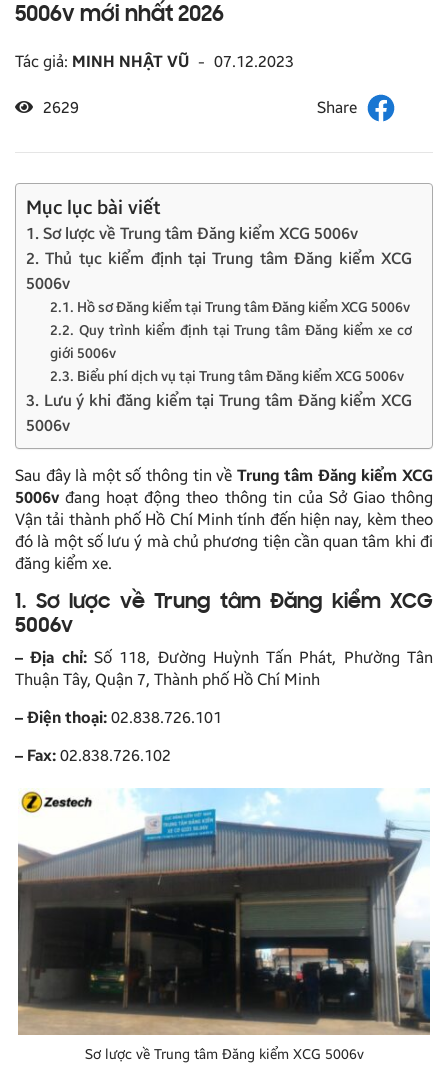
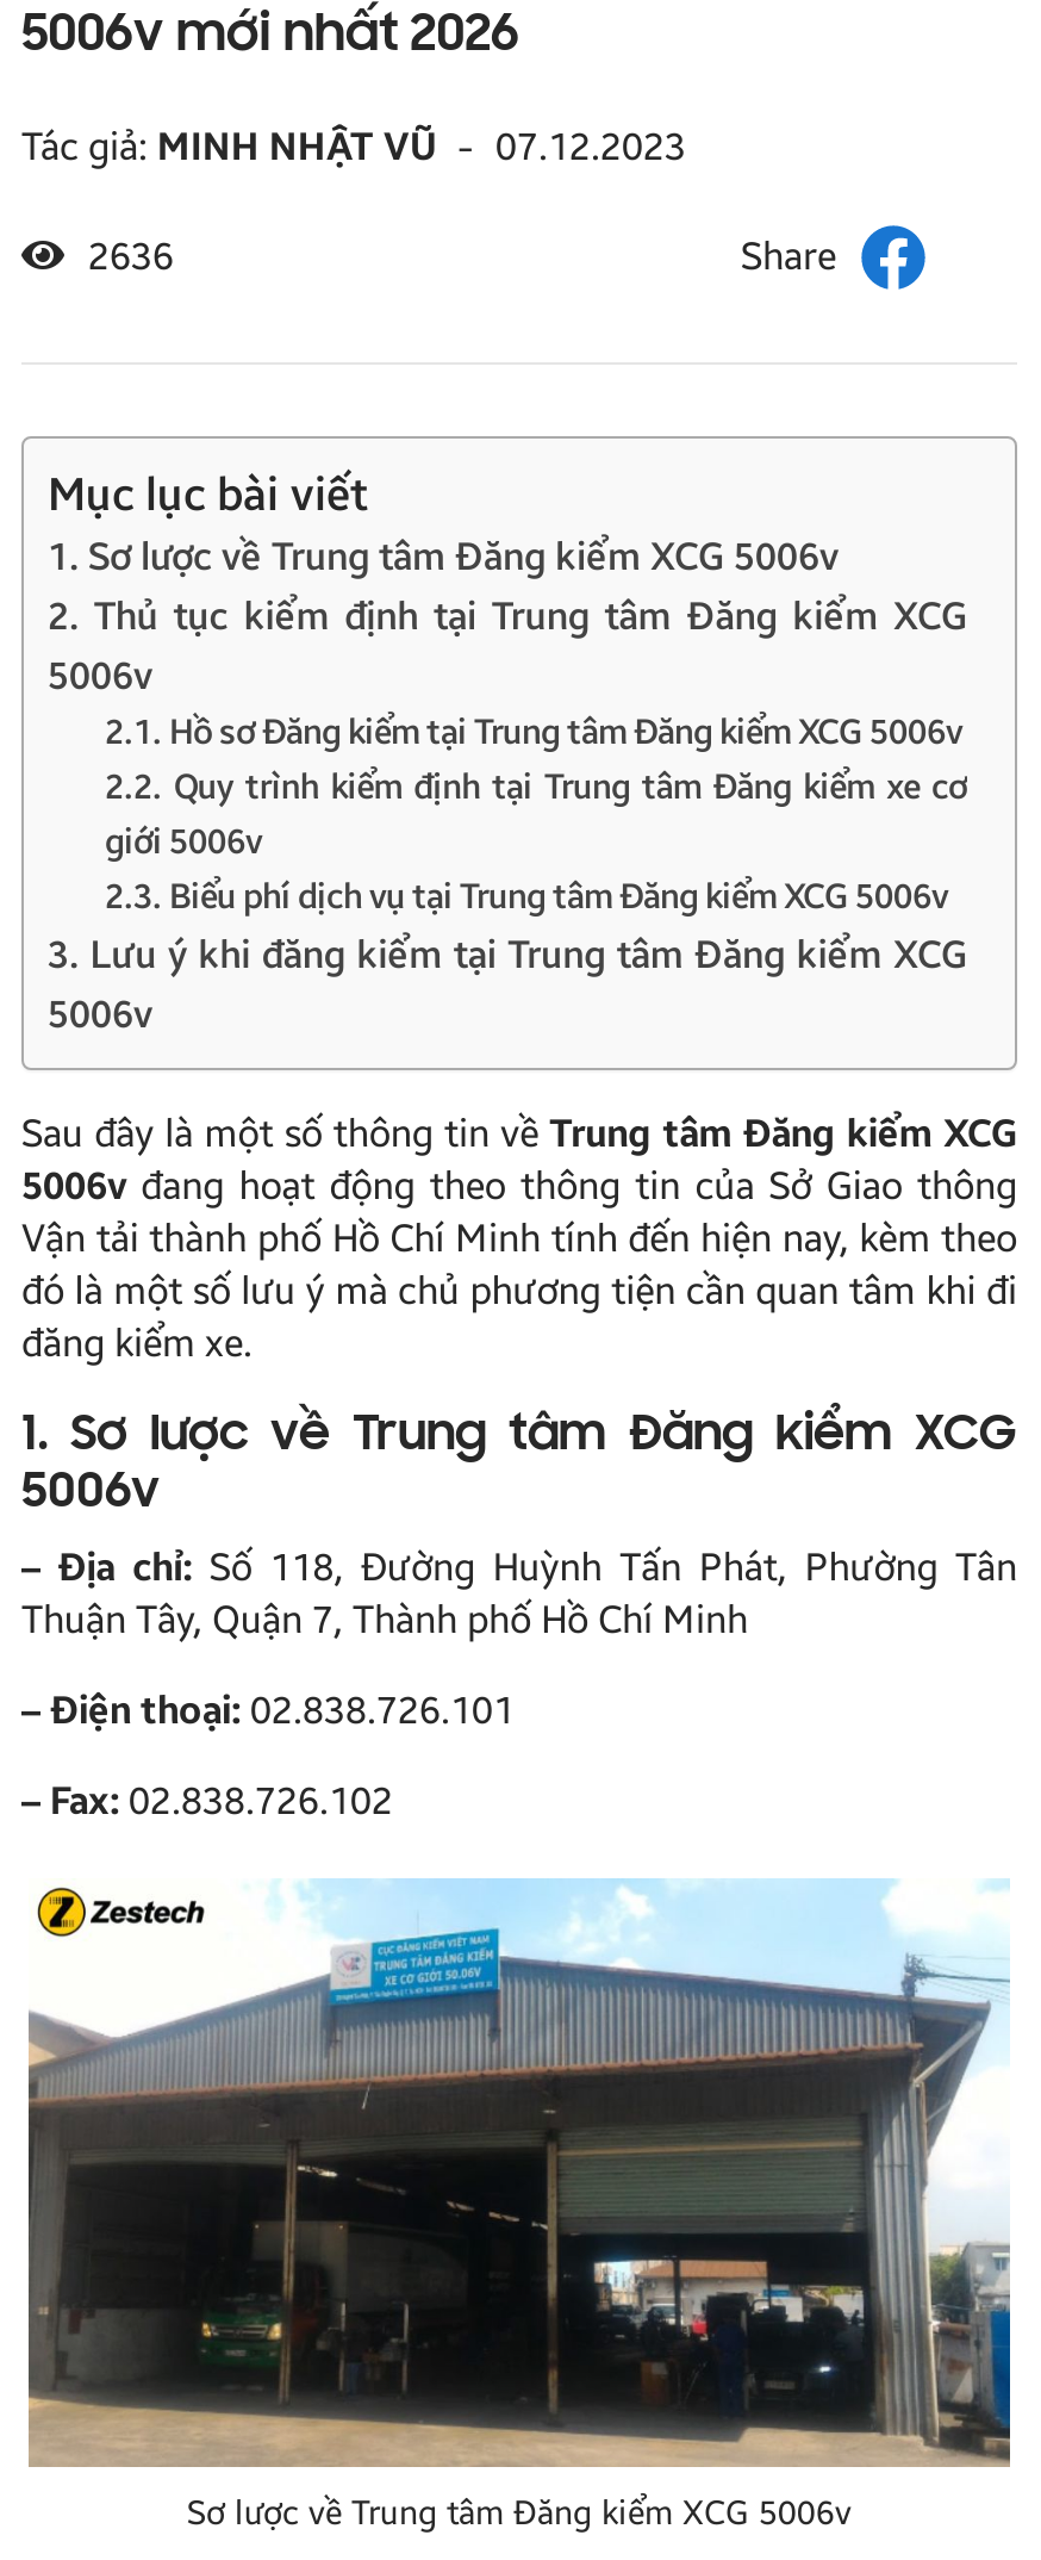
[43,98,79,117] 2629 -> [88,233,174,278] 2636

